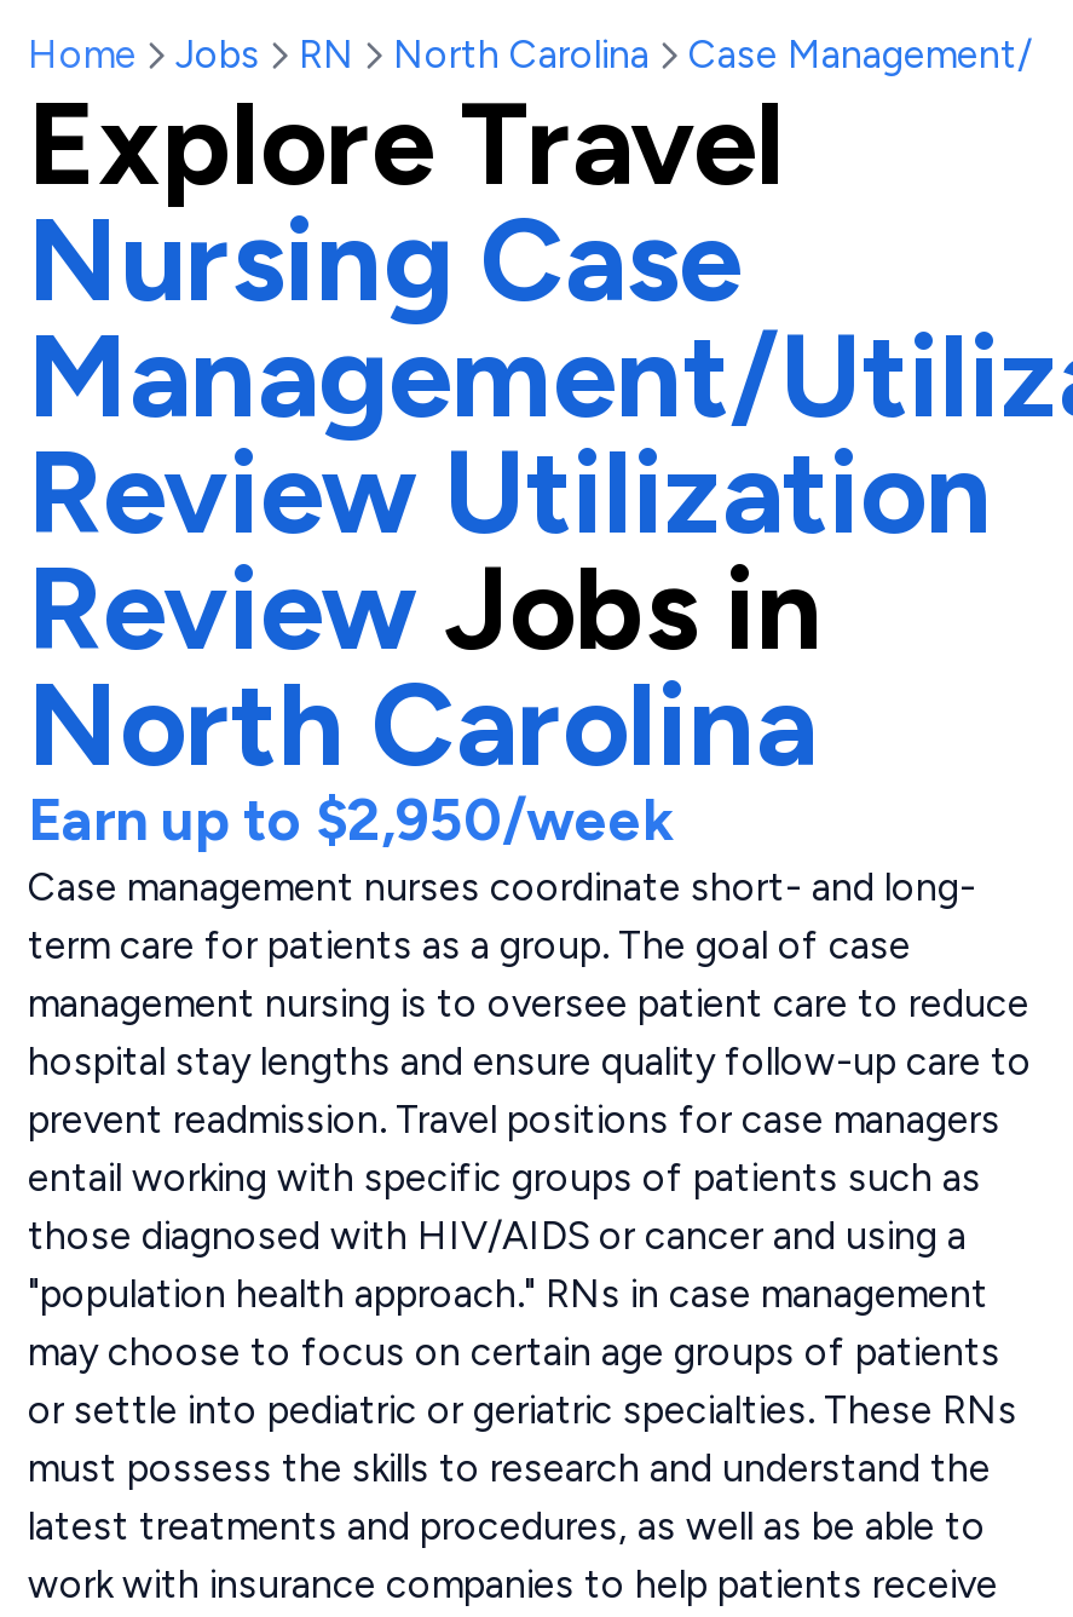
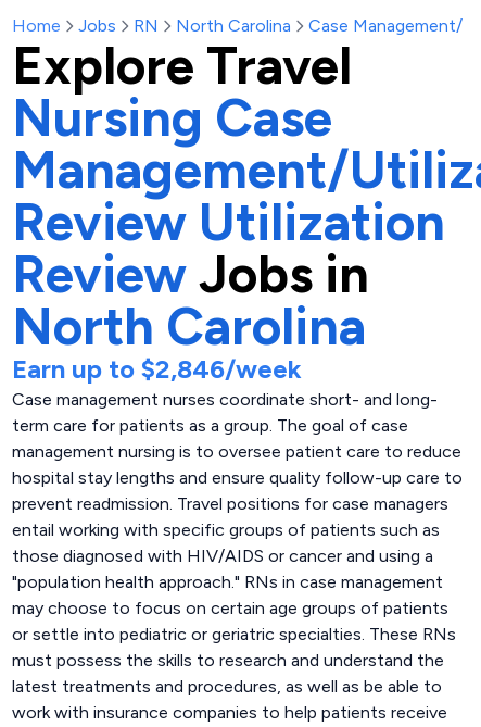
[28,784,674,854] Earn up to $2,950/week -> [12,353,302,385] Earn up to $2,846/week

